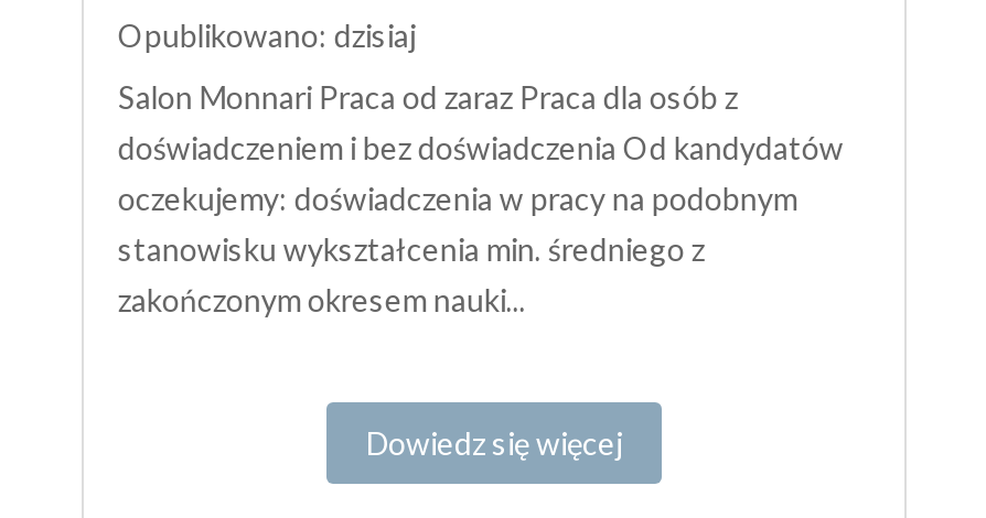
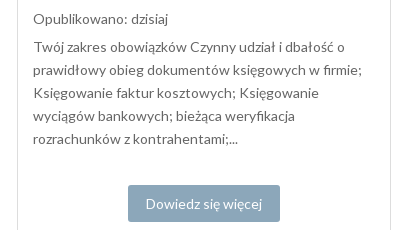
[118,79,844,319] Salon Monnari Praca od zaraz Praca dla osób z | doświadczeniem i bez doświadczenia Od kandydatów | oczekujemy: doświadczenia w pracy na podobnym | stanowisku wykształcenia min. średniego z | zakończonym okresem nauki... -> [33,38,362,147] Twój zakres obowiązków Czynny udział i dbałość o | prawidłowy obieg dokumentów księgowych w firmie; | Księgowanie faktur kosztowych; Księgowanie | wyciągów bankowych; bieżąca weryfikacja | rozrachunków z kontrahentami;...

